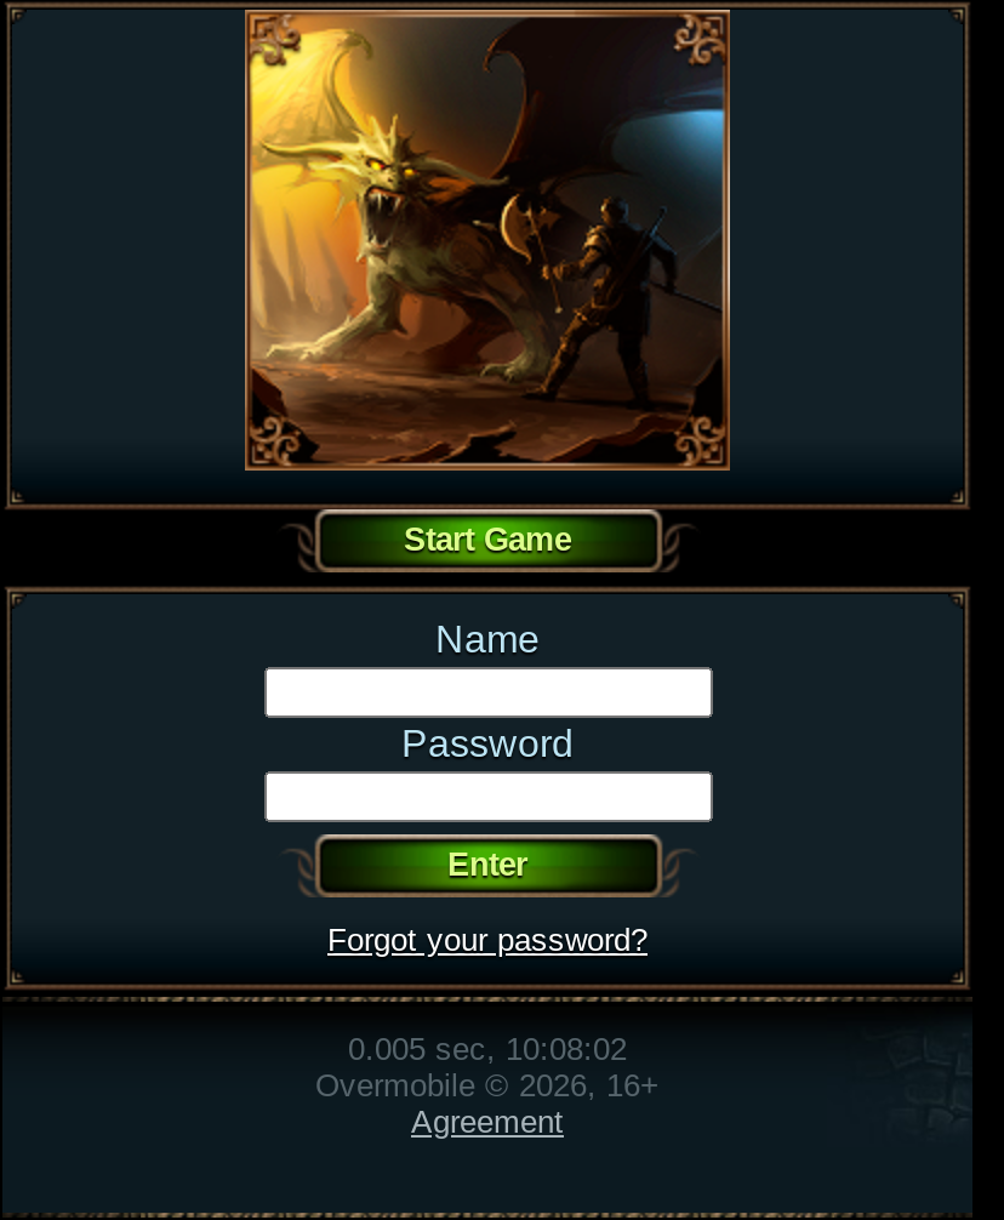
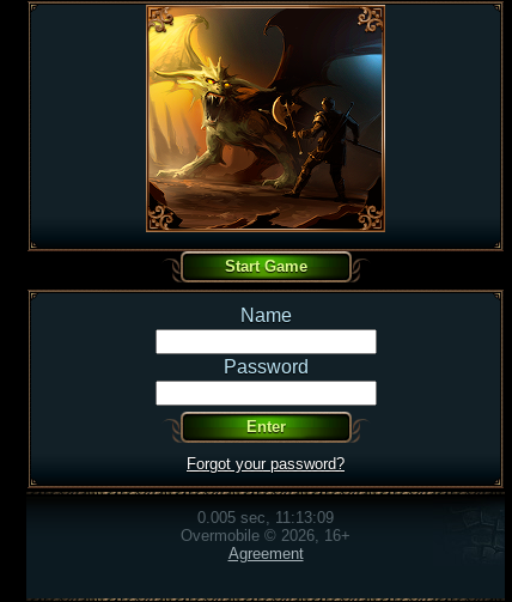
[348,1030,627,1066] 0.005 sec, 10:08:02 -> [197,508,334,526] 0.005 sec, 11:13:09

